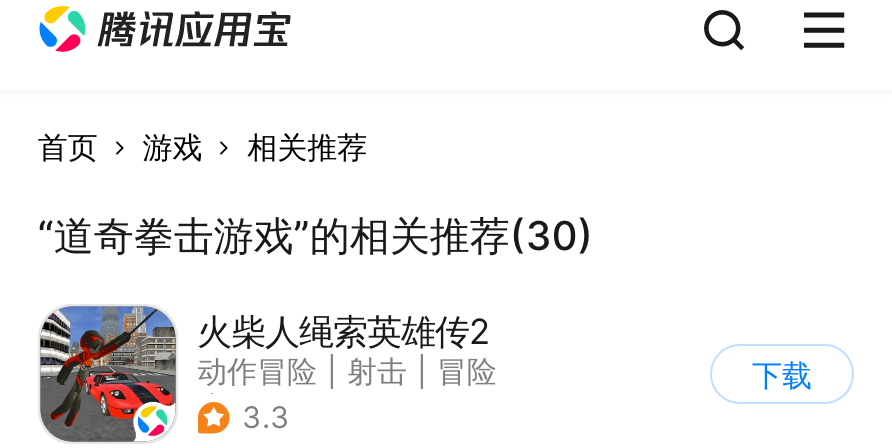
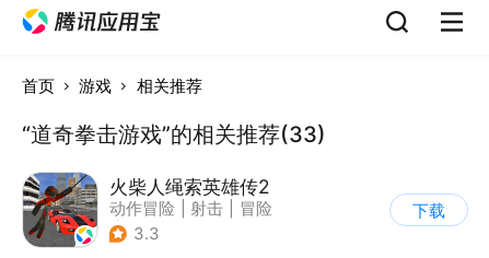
[38,211,594,259] “道奇拳击游戏”的相关推荐(30) -> [22,121,326,147] “道奇拳击游戏”的相关推荐(33)

